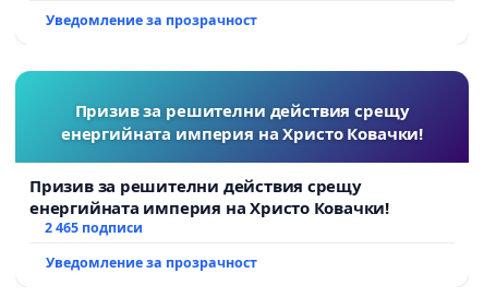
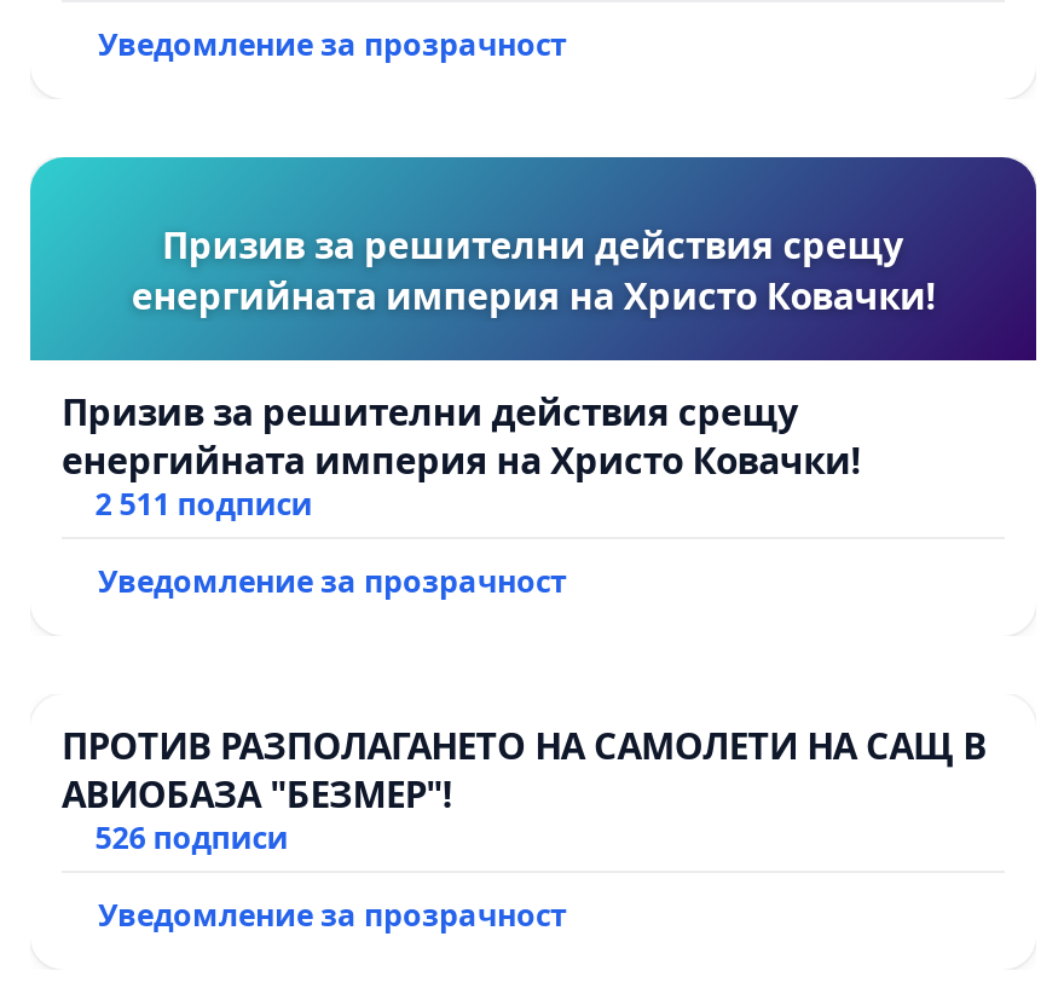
[44,218,143,237] 2 465 подписи -> [62,483,986,858] 2 511 подписи | Уведомление за прозрачност | ПРОТИВ РАЗПОЛАГАНЕТО НА САМОЛЕТИ НА САЩ В | АВИОБАЗА "БЕЗМЕР"! | 526 подписи

